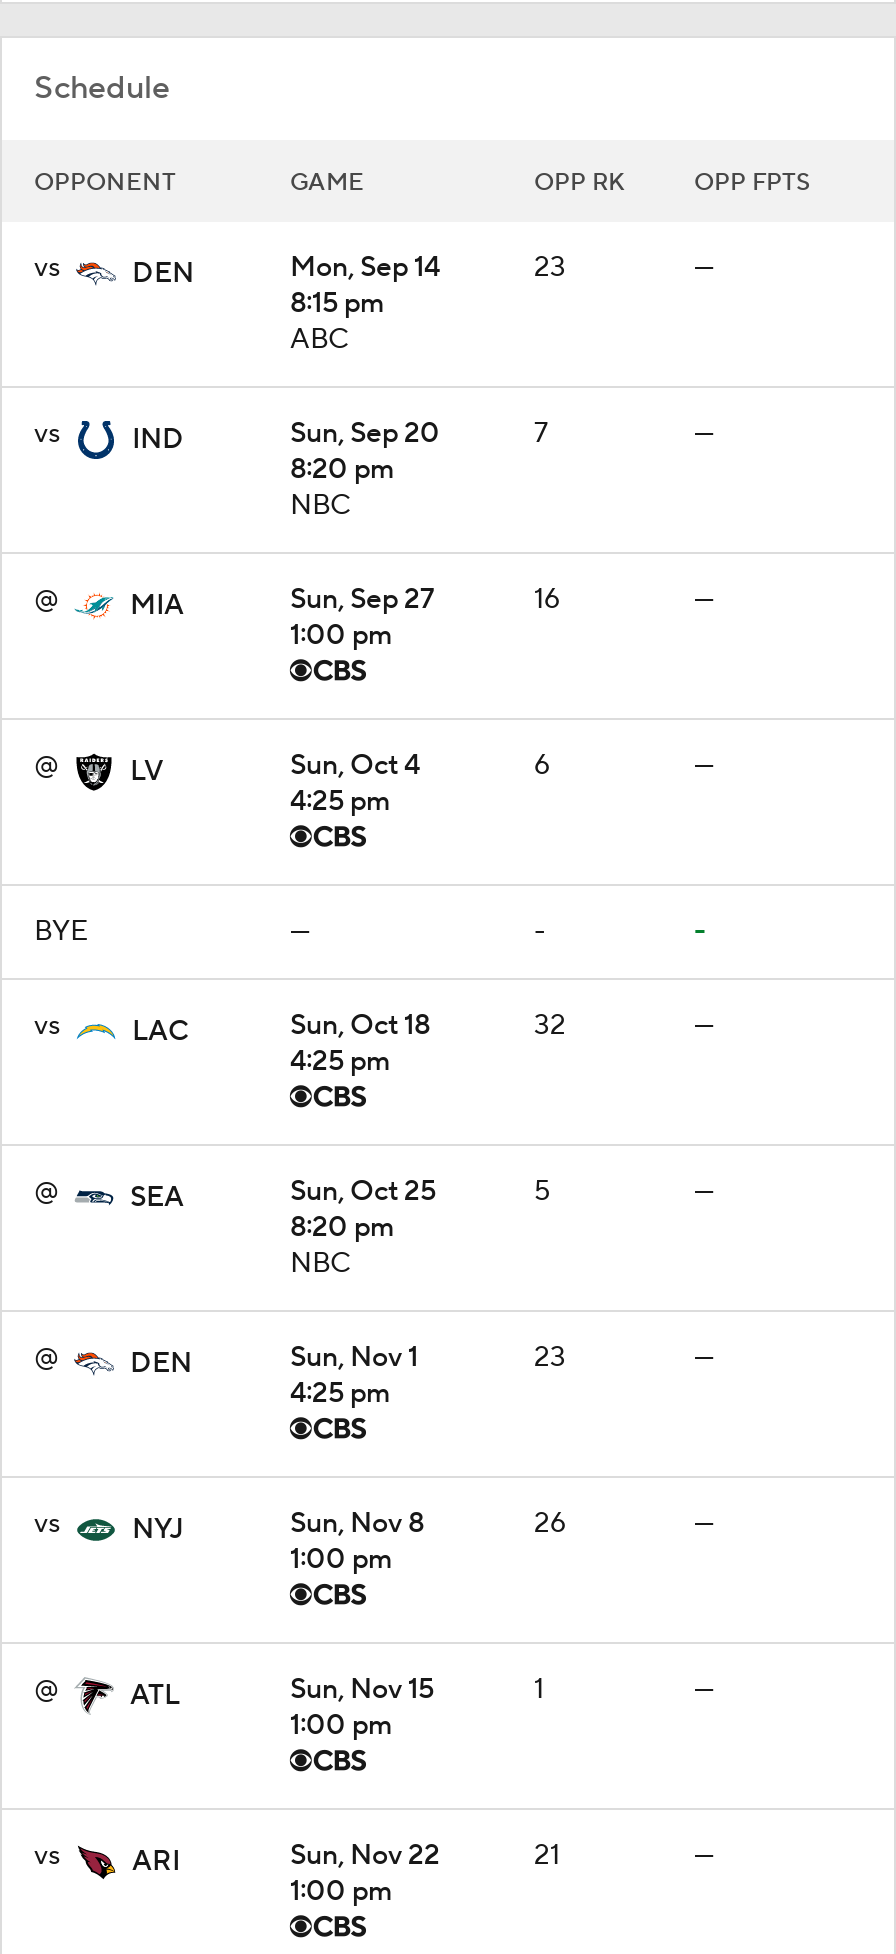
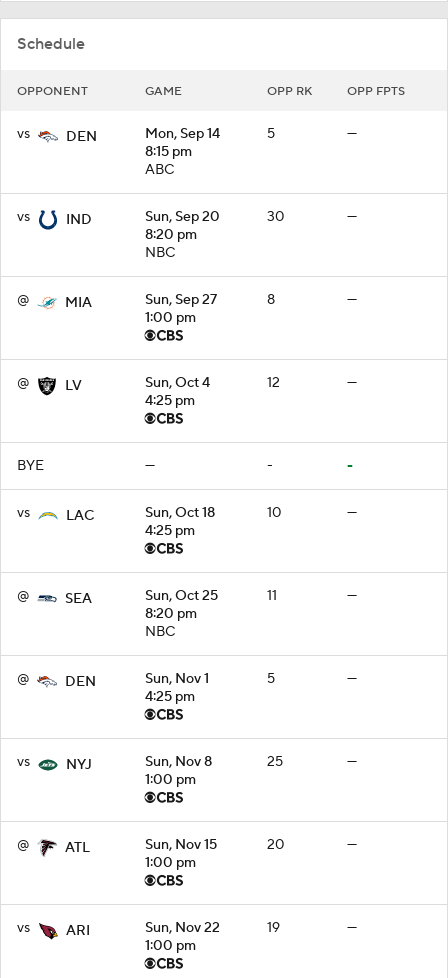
[534,250,566,286] 23 -> [267,125,275,143] 5
[534,416,548,452] 7 -> [267,208,284,226] 30
[534,582,560,618] 16 -> [267,291,275,309] 8
[534,748,550,784] 6 -> [267,374,280,392] 12
[534,1008,566,1044] 32 -> [267,504,281,522] 10
[534,1174,550,1210] 5 -> [267,587,277,605] 11
[534,1340,566,1376] 23 -> [267,670,275,688] 5
[534,1506,566,1542] 26 -> [267,753,283,771] 25
[534,1672,544,1708] 1 -> [267,836,284,854] 20
[534,1838,560,1874] 21 -> [267,919,280,937] 19

